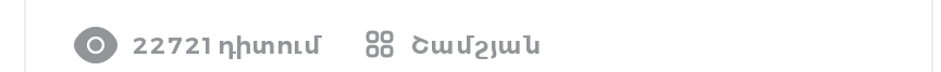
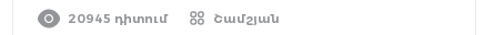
[133,29,322,60] 22721 դիտում -> [68,11,168,26] 20945 դիտում

